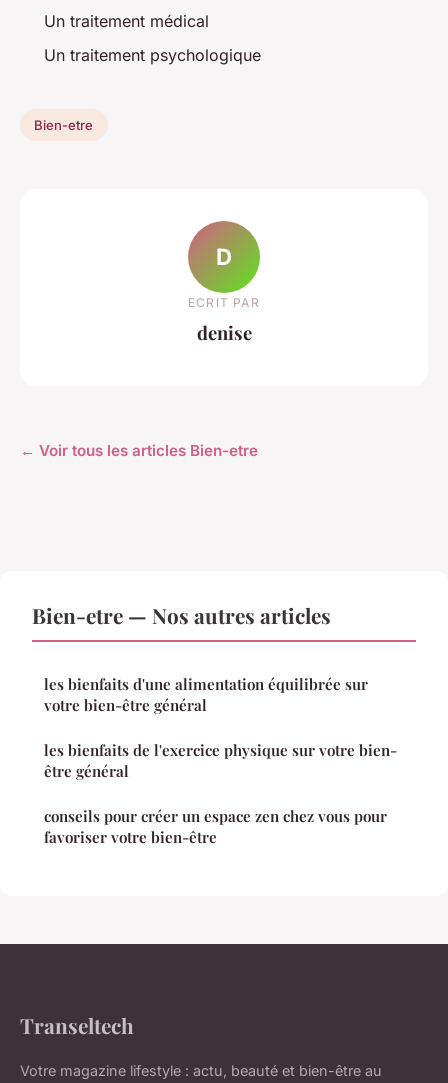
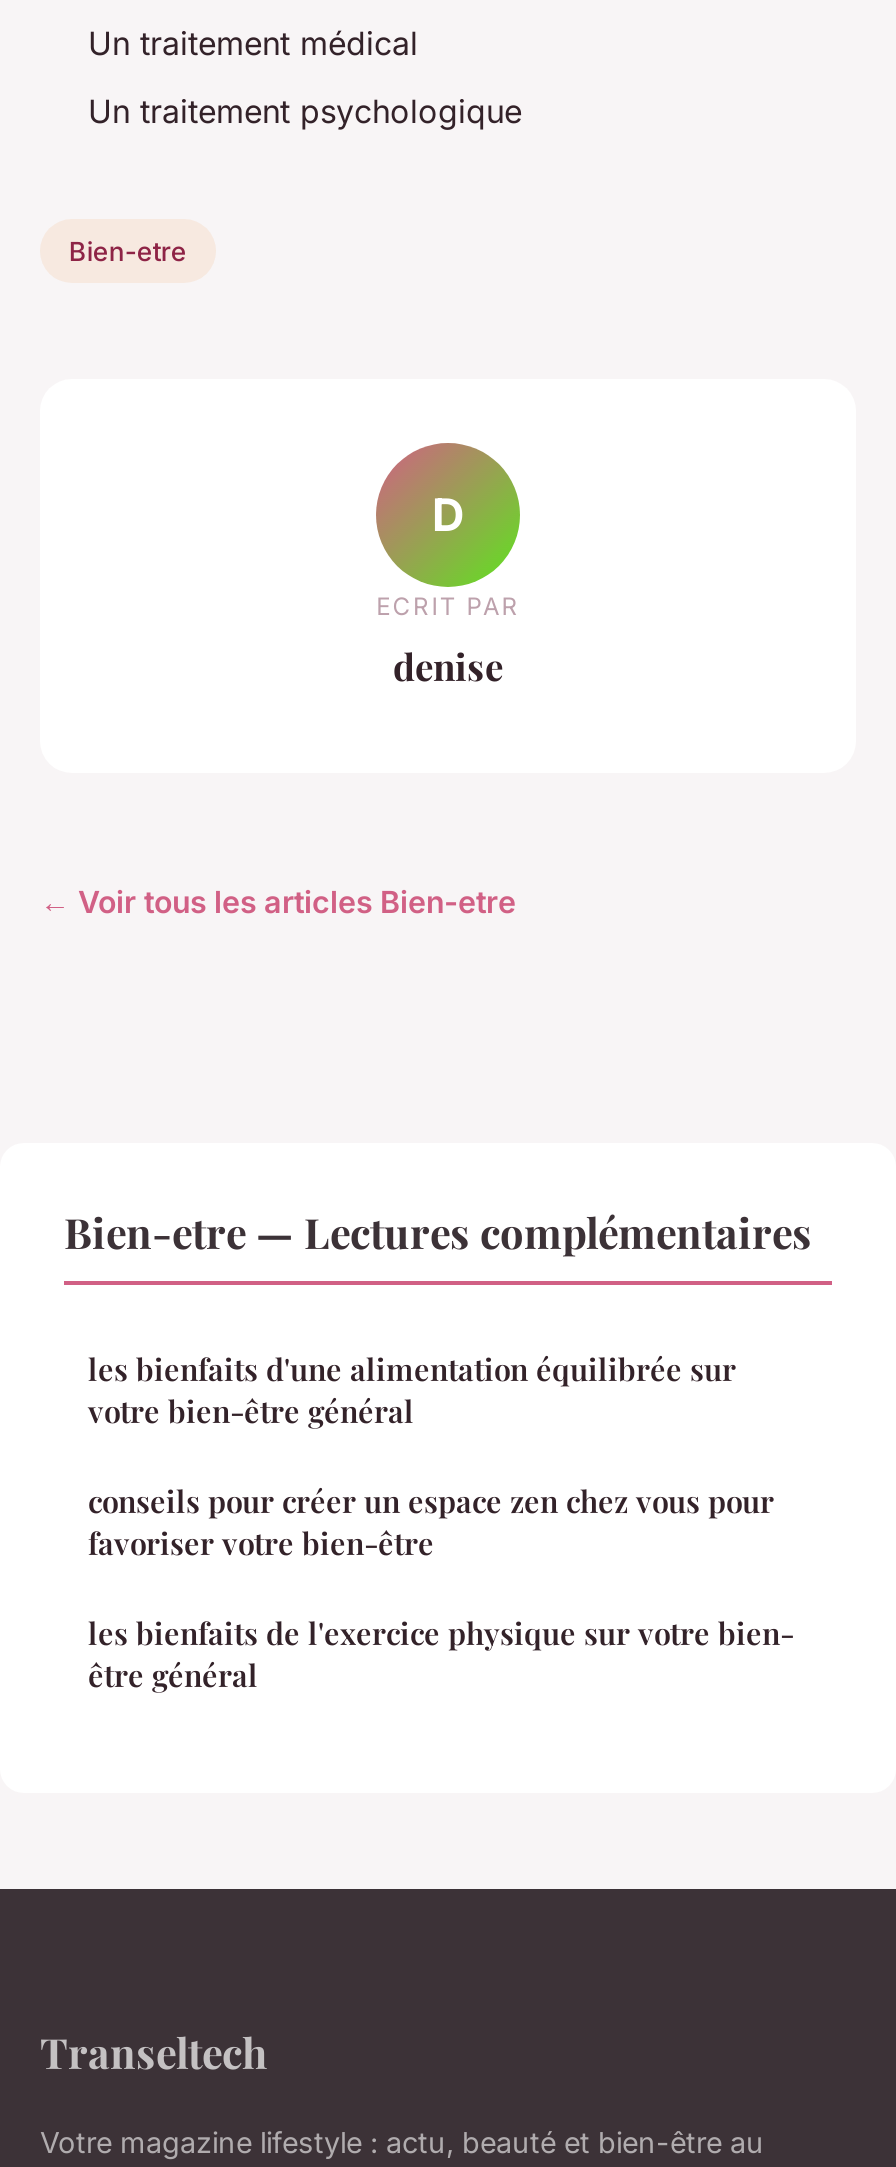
[32,601,331,629] Bien-etre — Nos autres articles -> [64,1204,812,1260] Bien-etre — Lectures complémentaires
moved [44,740,397,781] -> [88,1614,794,1696]: les bienfaits de l'exercice physique sur votre bien- | être général
moved [44,806,387,847] -> [88,1482,774,1564]: conseils pour créer un espace zen chez vous pour | favoriser votre bien-être

